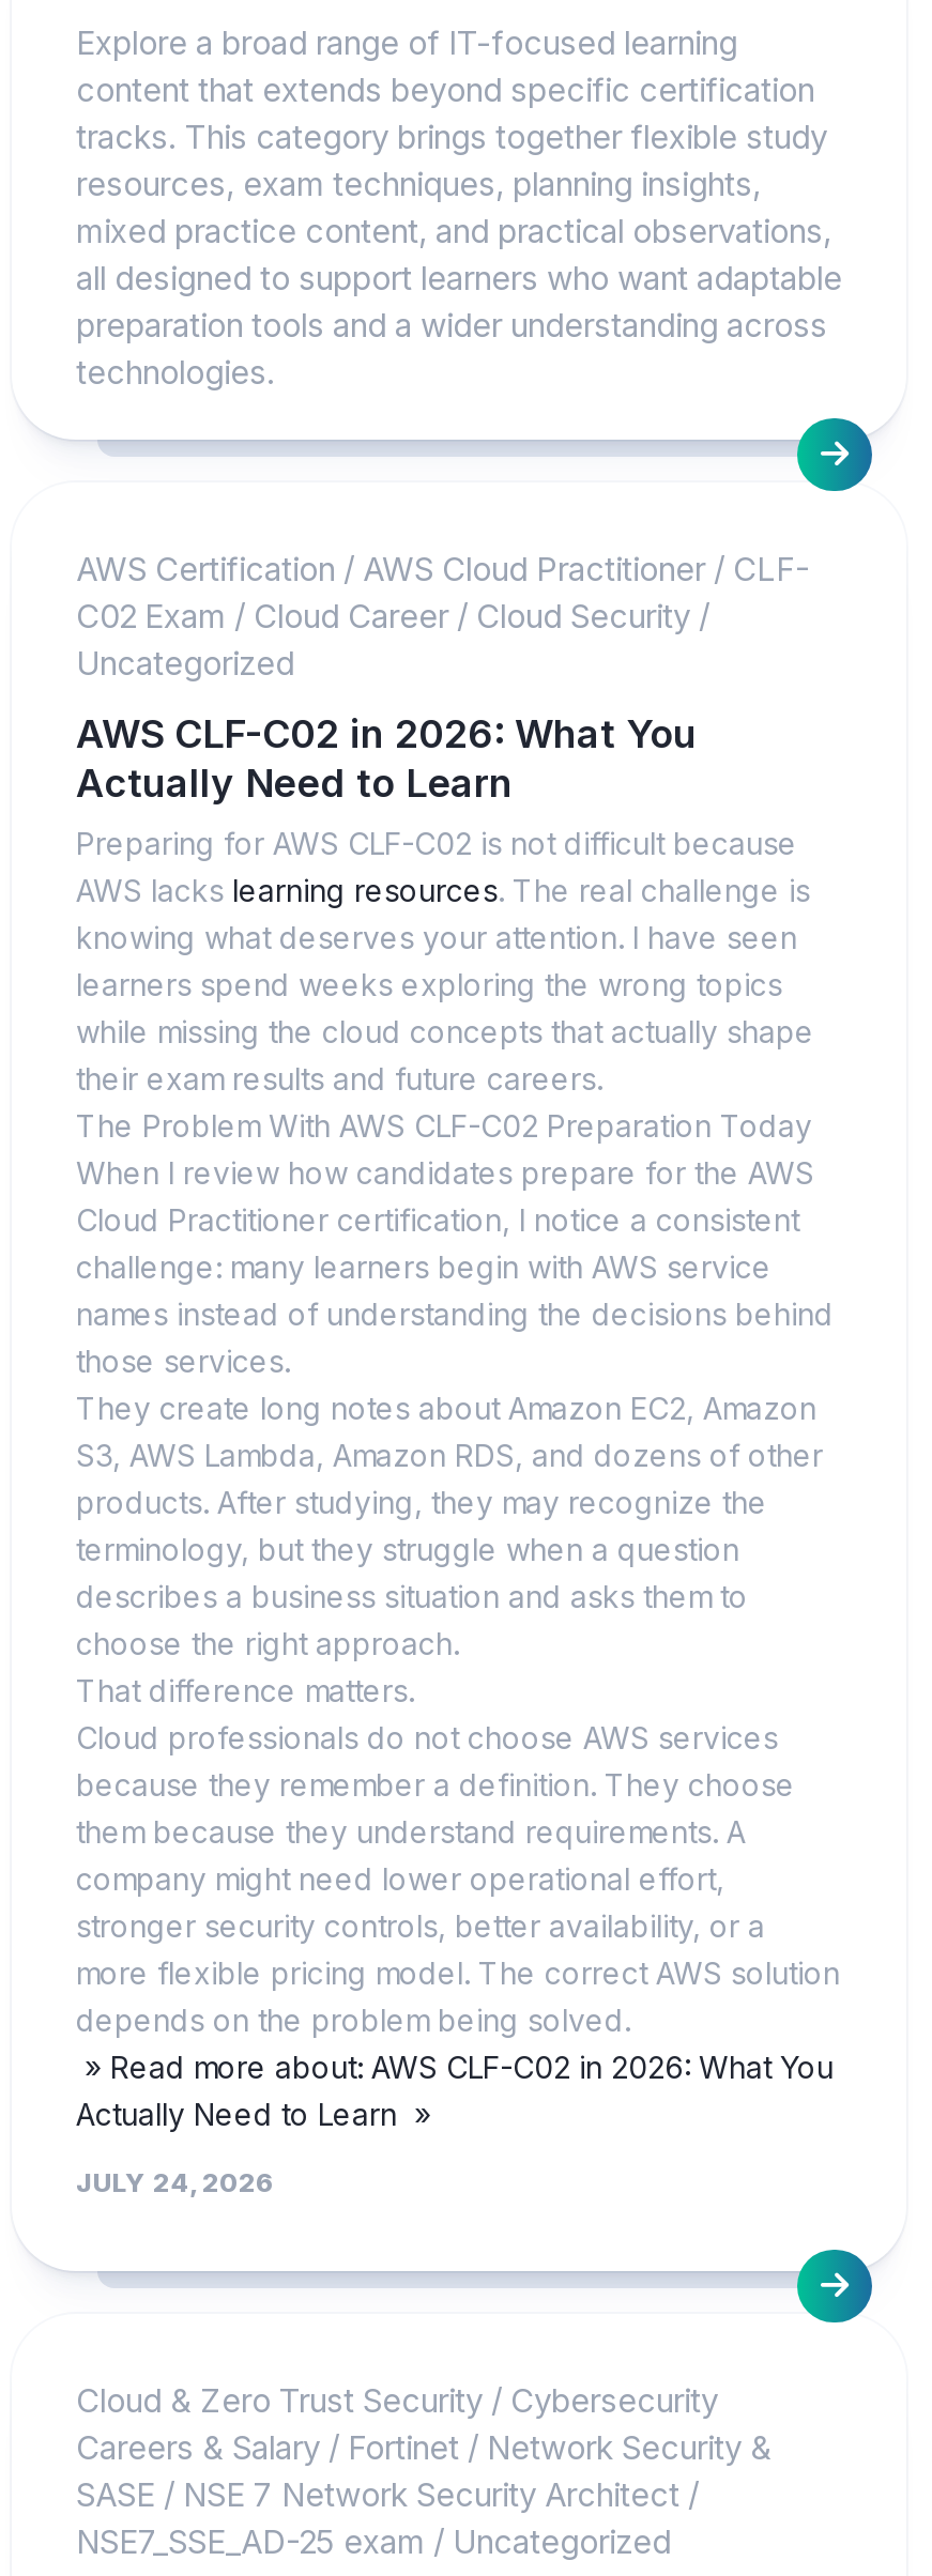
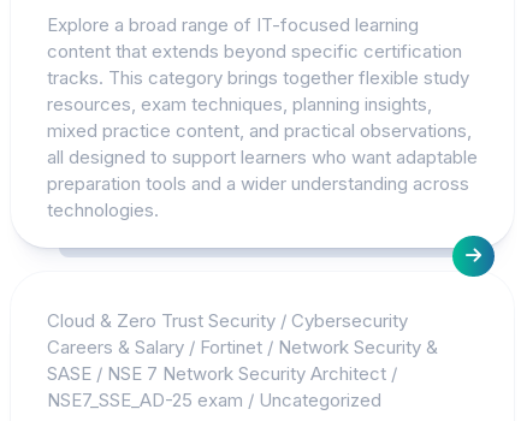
[76,549,840,2198] AWS Certification / AWS Cloud Practitioner / CLF- | C02 Exam / Cloud Career / Cloud Security / | Uncategorized | AWS CLF-C02 in 2026: What You | Actually Need to Learn | Preparing for AWS CLF-C02 is not difficult because | AWS lacks learning resources. The real challenge is | knowing what deserves your attention. I have seen | learners spend weeks exploring the wrong topics | while missing the cloud concepts that actually shape | their exam results and future careers. | The Problem With AWS CLF-C02 Preparation Today | When I review how candidates prepare for the AWS | Cloud Practitioner certification, I notice a consistent | challenge: many learners begin with AWS service | names instead of understanding the decisions behind | those services. | They create long notes about Amazon EC2, Amazon | S3, AWS Lambda, Amazon RDS, and dozens of other | products. After studying, they may recognize the | terminology, but they struggle when a question | describes a business situation and asks them to | choose the right approach. | That difference matters. | Cloud professionals do not choose AWS services | because they remember a definition. They choose | them because they understand requirements. A | company might need lower operational effort, | stronger security controls, better availability, or a | more flexible pricing model. The correct AWS solution | depends on the problem being solved. | » Read more about: AWS CLF-C02 in 2026: What You | Actually Need to Learn » | JULY 24, 2026 -> none

